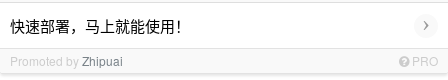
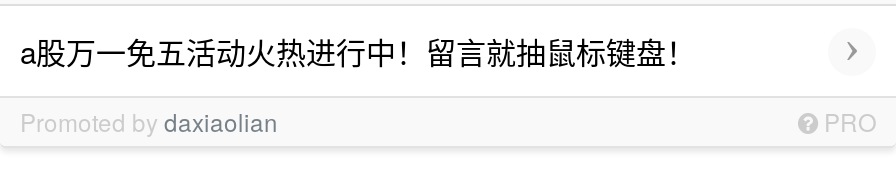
[10,14,190,35] 快速部署，马上就能使用！ -> [20,29,696,71] a股万一免五活动火热进行中！留言就抽鼠标键盘！
[10,52,123,69] Promoted by Zhipuai -> [20,104,278,138] Promoted by daxiaolian

